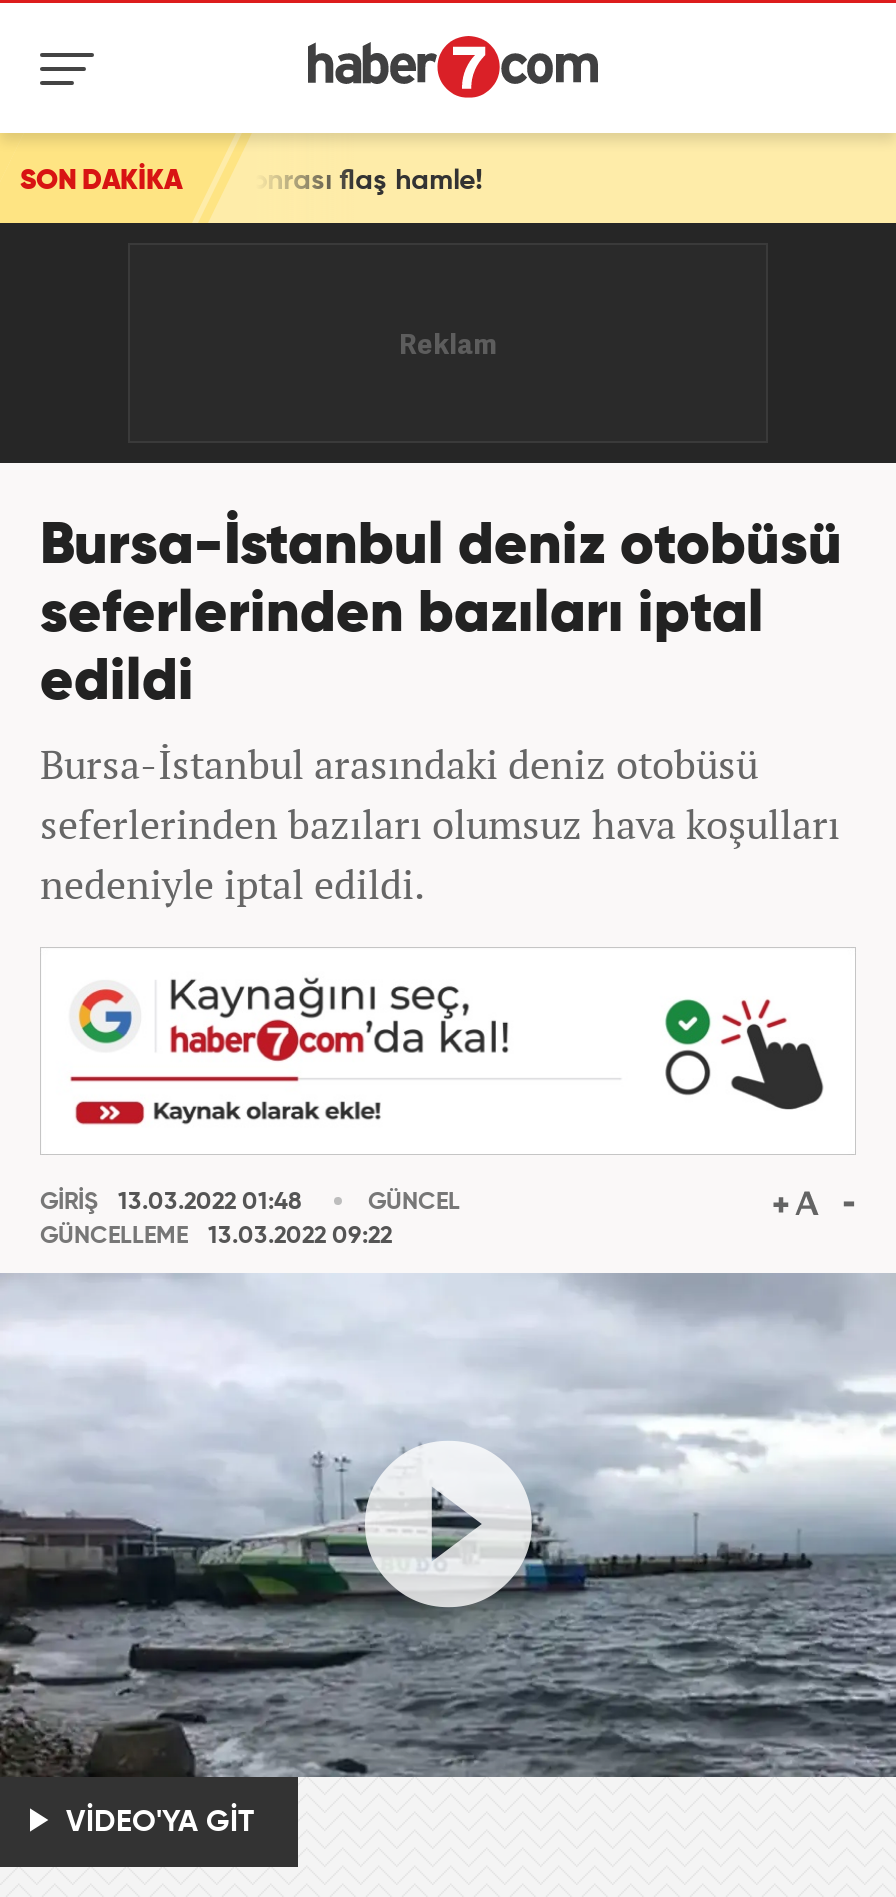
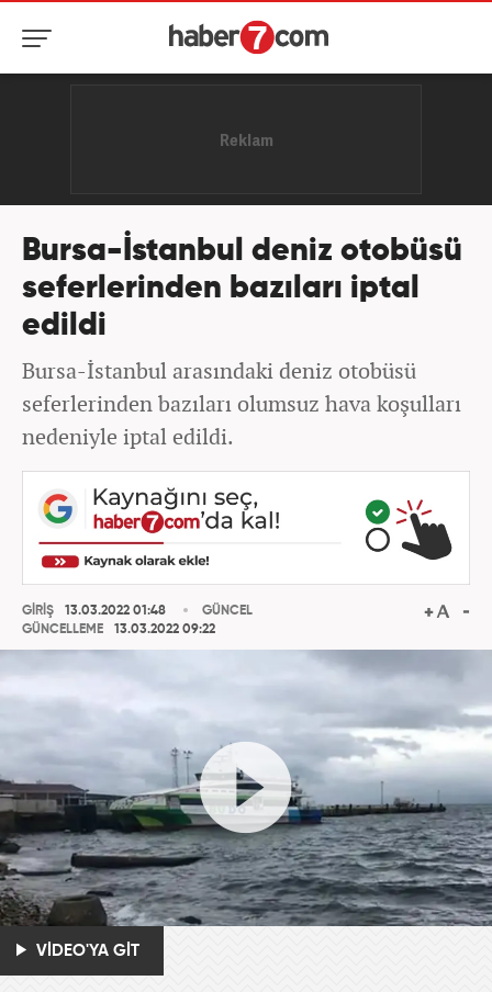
[20,167,182,195] SON DAKİKA -> none

